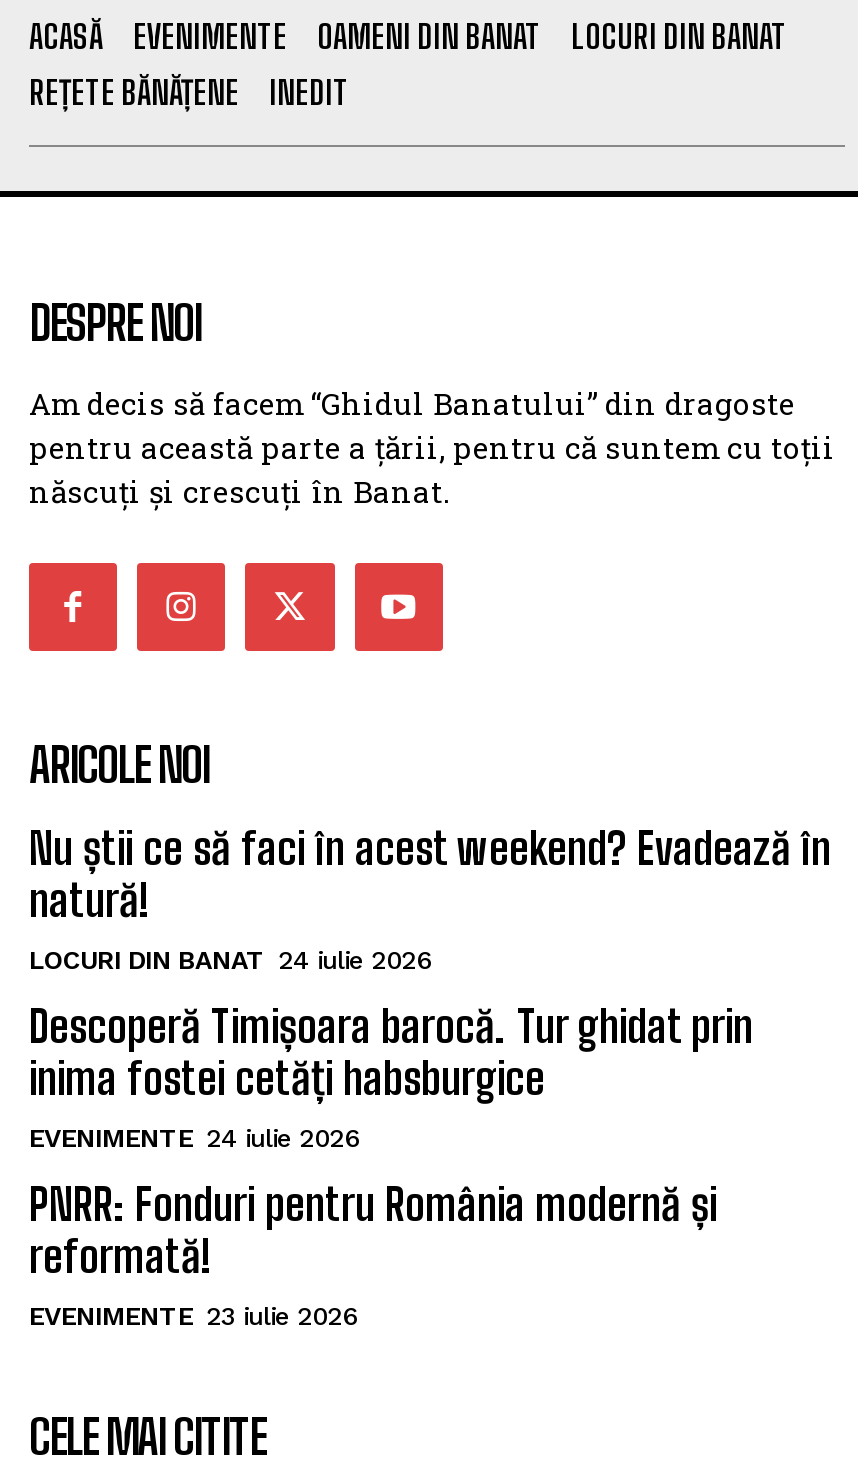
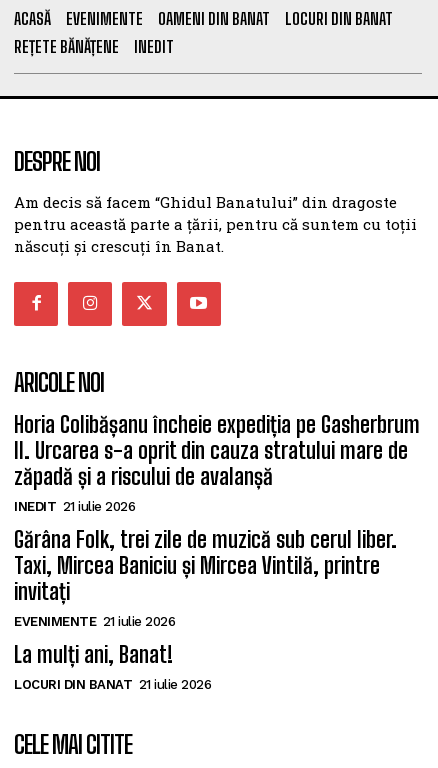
[29,821,831,1331] Nu știi ce să faci în acest weekend? Evadează în | natură! | LOCURI DIN BANAT 24 iulie 2026 | Descoperă Timișoara barocă. Tur ghidat prin | inima fostei cetăți habsburgice | EVENIMENTE 24 iulie 2026 | PNRR: Fonduri pentru România modernă și | reformată! | EVENIMENTE 23 iulie 2026 -> [14,411,420,692] Horia Colibășanu încheie expediția pe Gasherbrum | II. Urcarea s-a oprit din cauza stratului mare de | zăpadă și a riscului de avalanșă | INEDIT 21 iulie 2026 | Gărâna Folk, trei zile de muzică sub cerul liber. | Taxi, Mircea Baniciu și Mircea Vintilă, printre | invitați | EVENIMENTE 21 iulie 2026 | La mulți ani, Banat! | LOCURI DIN BANAT 21 iulie 2026

